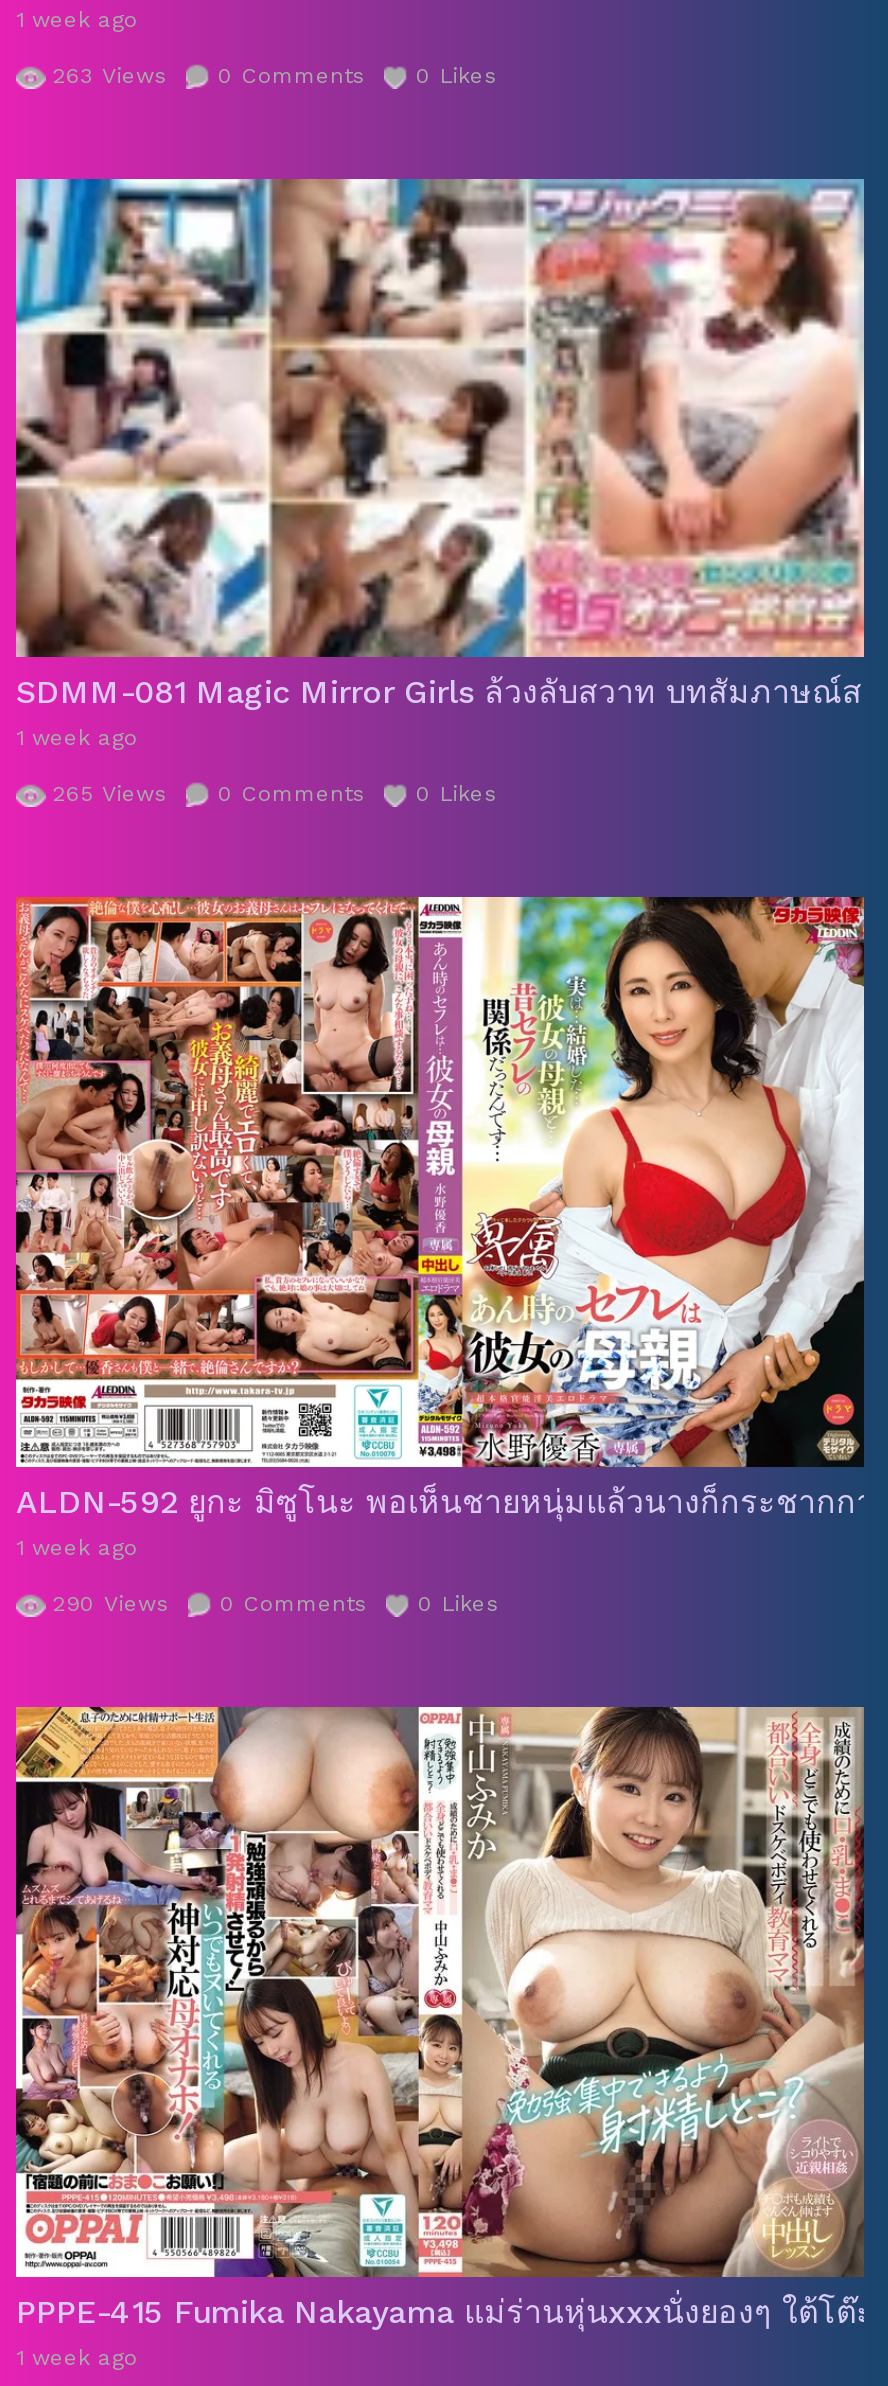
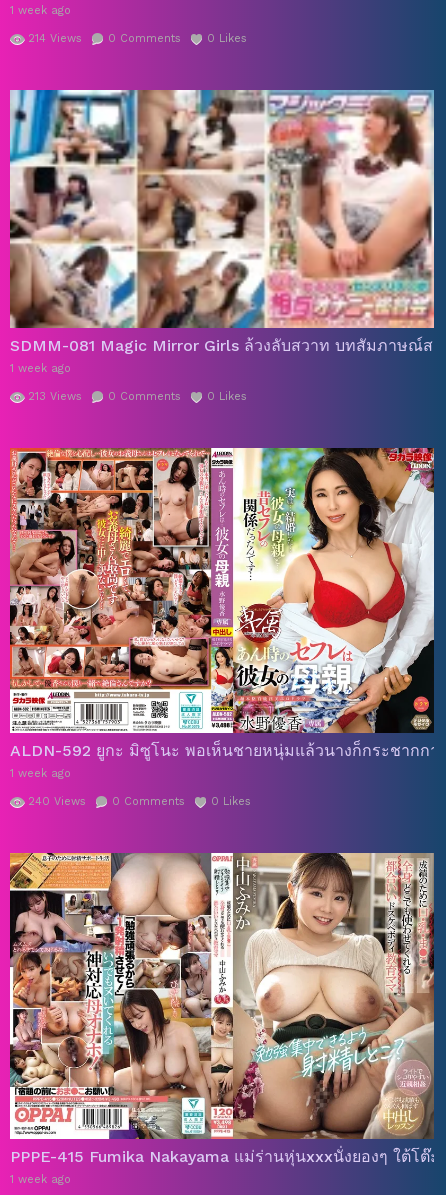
[52,64,166,90] 263 Views -> [28,32,82,45] 214 Views
[52,780,496,806] 265 Views 0 Comments 0 Likes -> [28,390,247,403] 213 Views 0 Comments 0 Likes
[52,1591,498,1617] 290 Views 0 Comments 0 Likes -> [28,795,251,808] 240 Views 0 Comments 0 Likes

